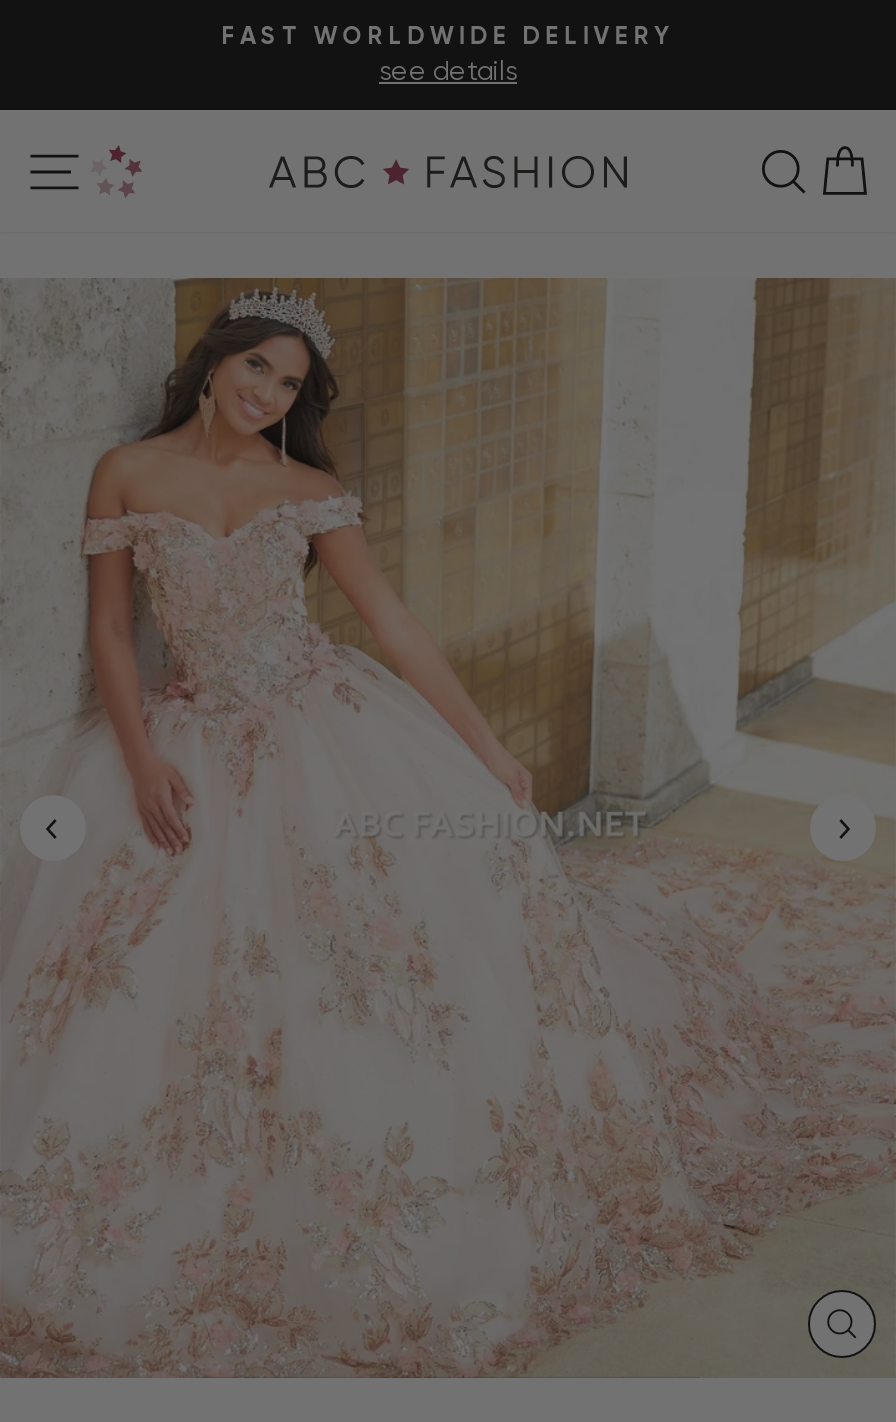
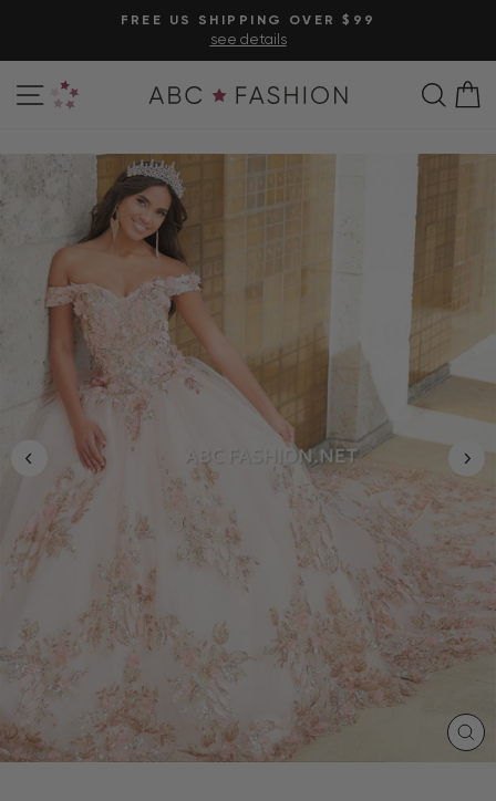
[221,22,675,50] FAST WORLDWIDE DELIVERY -> [120,12,376,28] FREE US SHIPPING OVER $99

